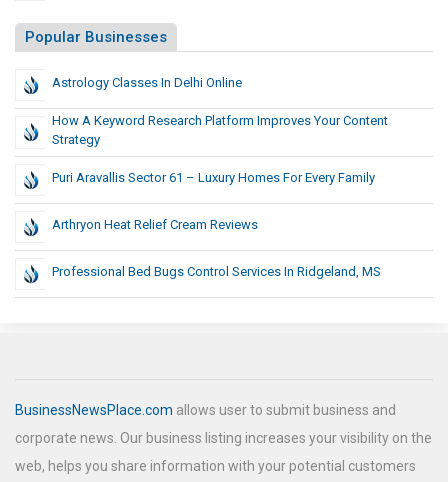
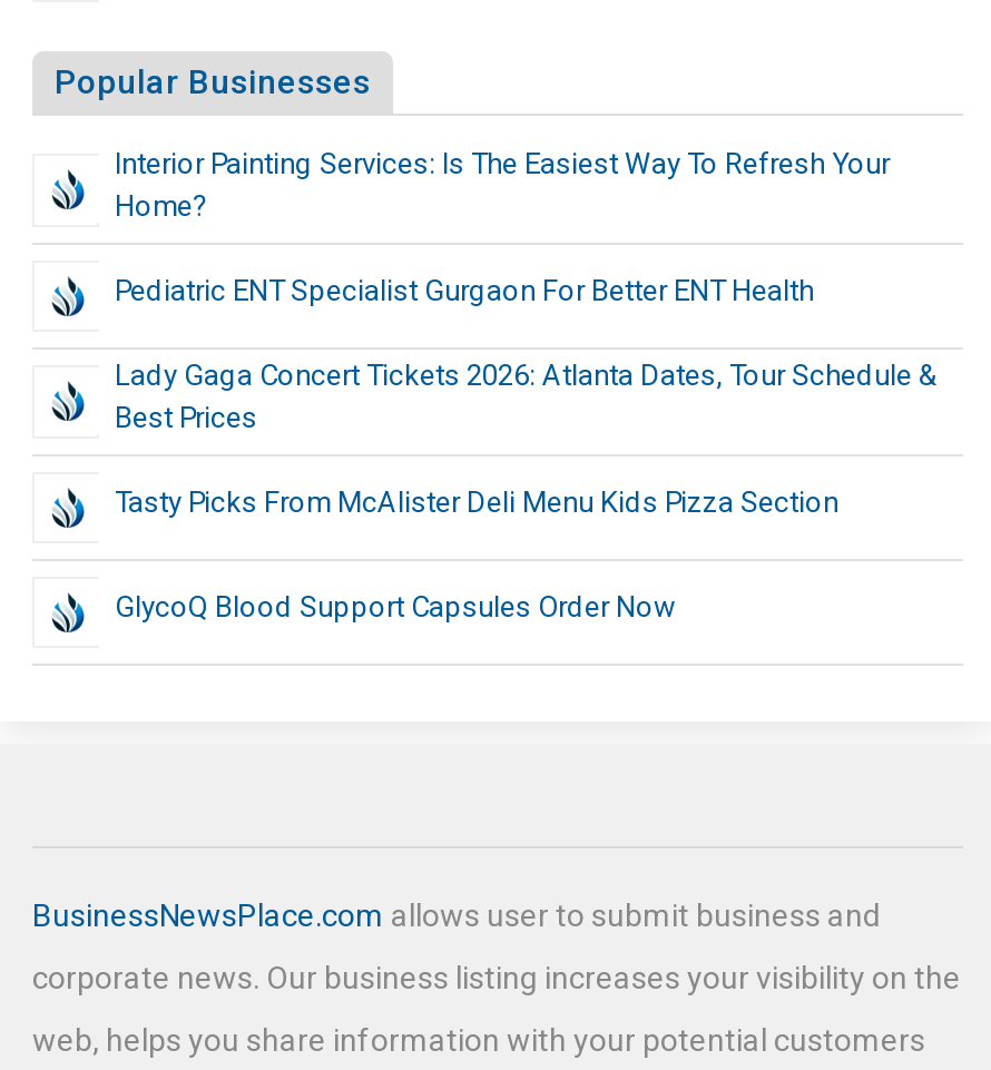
[52,75,242,90] Astrology Classes In Delhi Online -> [115,148,890,223] Interior Painting Services: Is The Easiest Way To Refresh Your | Home?
[52,113,388,147] How A Keyword Research Platform Improves Your Content | Strategy -> [115,275,814,308] Pediatric ENT Specialist Gurgaon For Better ENT Health
[52,170,375,185] Puri Aravallis Sector 61 – Luxury Homes For Every Family -> [115,359,939,435] Lady Gaga Concert Tickets 2026: Atlanta Dates, Tour Schedule & | Best Prices
[52,217,258,232] Arthryon Heat Relief Cream Reviews -> [115,486,838,520] Tasty Picks From McAlister Deli Menu Kids Pizza Section
[52,264,381,279] Professional Bed Bugs Control Services In Ridgeland, MS -> [115,591,676,624] GlycoQ Blood Support Capsules Order Now

